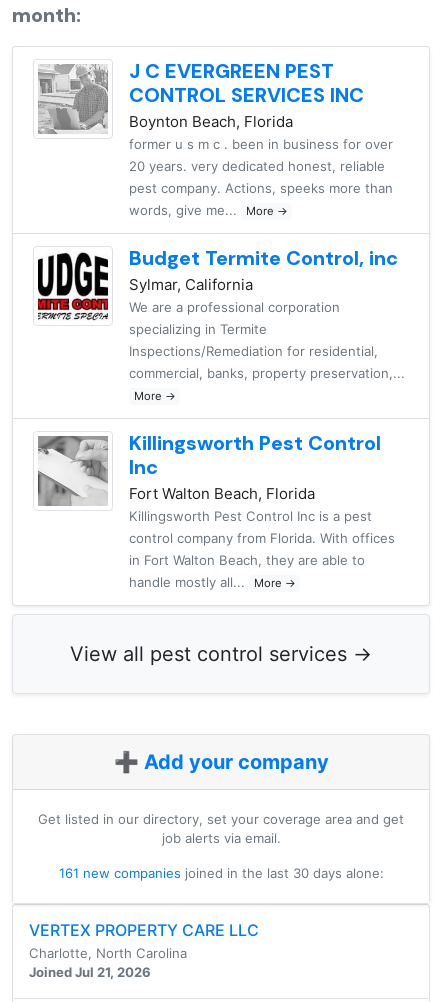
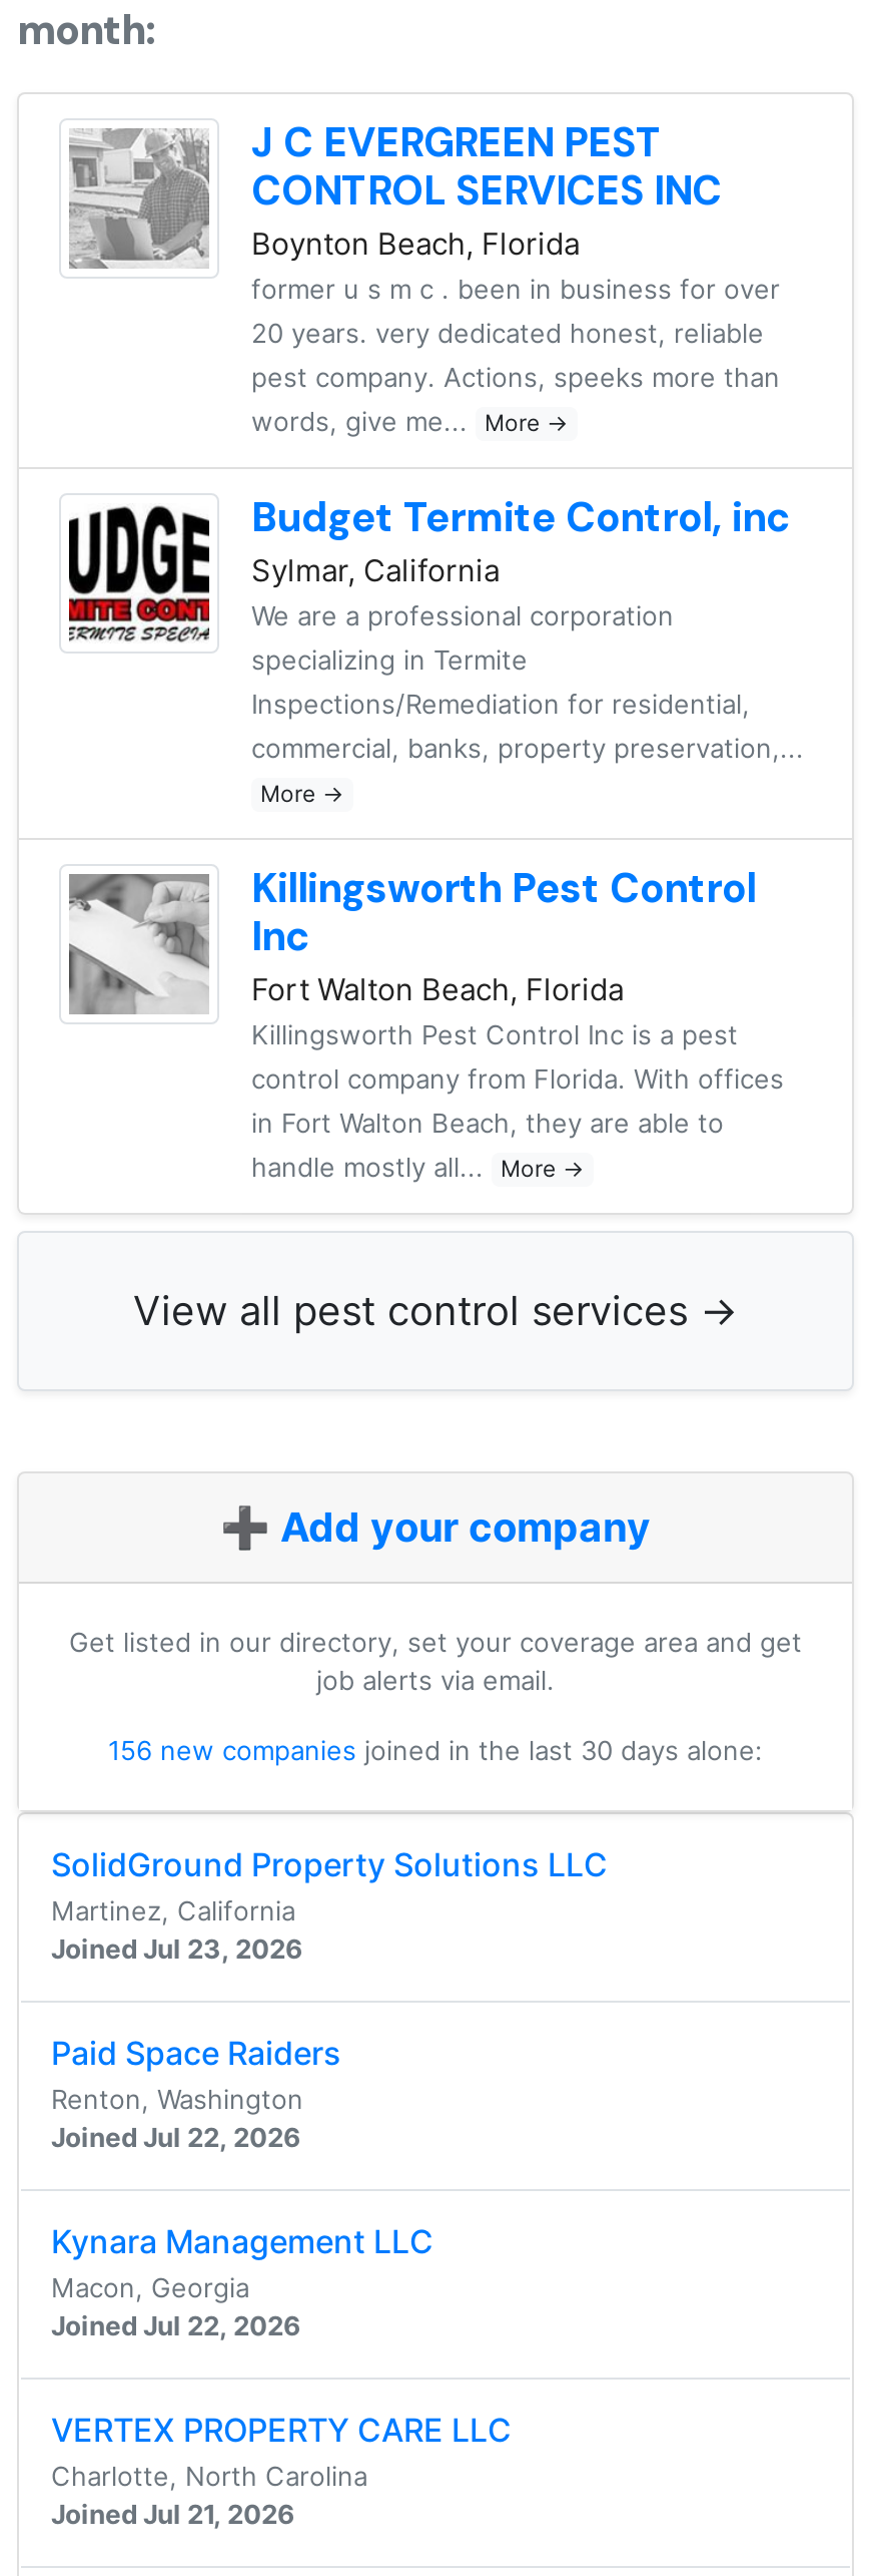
[58,865,383,881] 161 new companies joined in the last 30 days alone: -> [51,1735,763,2342] 156 new companies joined in the last 30 days alone: | SolidGround Property Solutions LLC | Martinez, California | Joined Jul 23, 2026 | Paid Space Raiders | Renton, Washington | Joined Jul 22, 2026 | Kynara Management LLC | Macon, Georgia | Joined Jul 22, 2026

